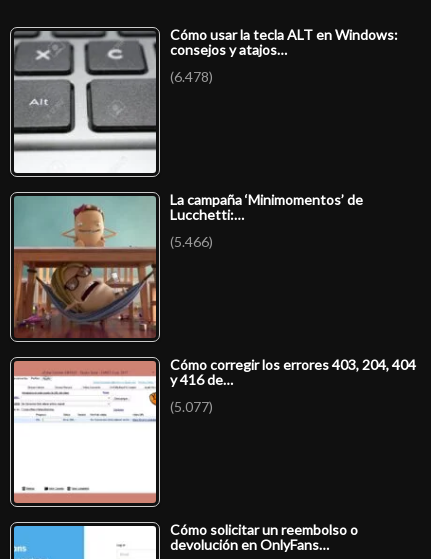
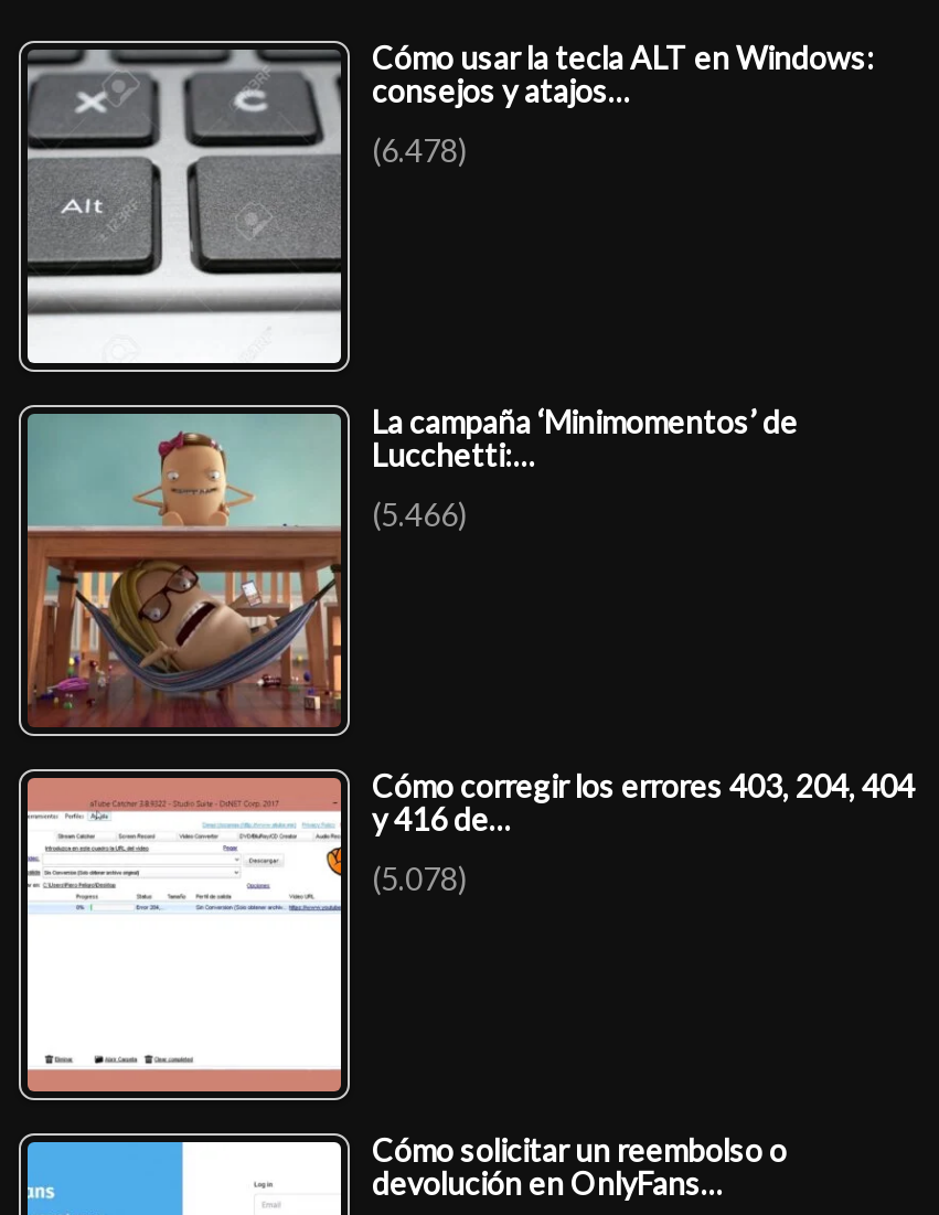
[170,398,213,415] (5.077) -> [372,861,467,898] (5.078)

